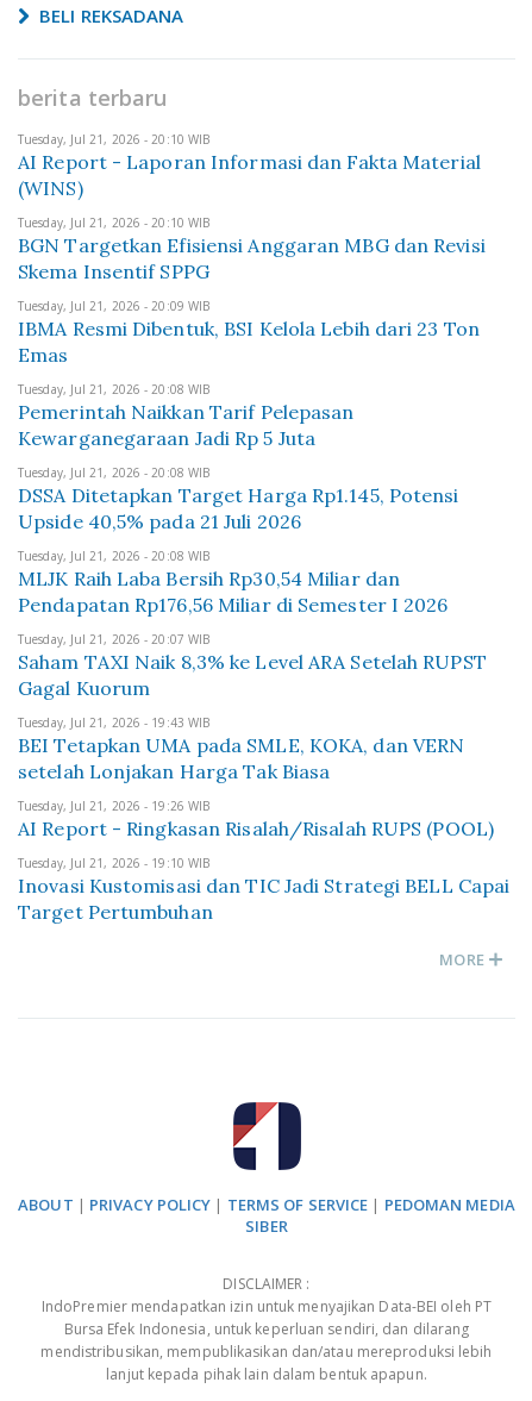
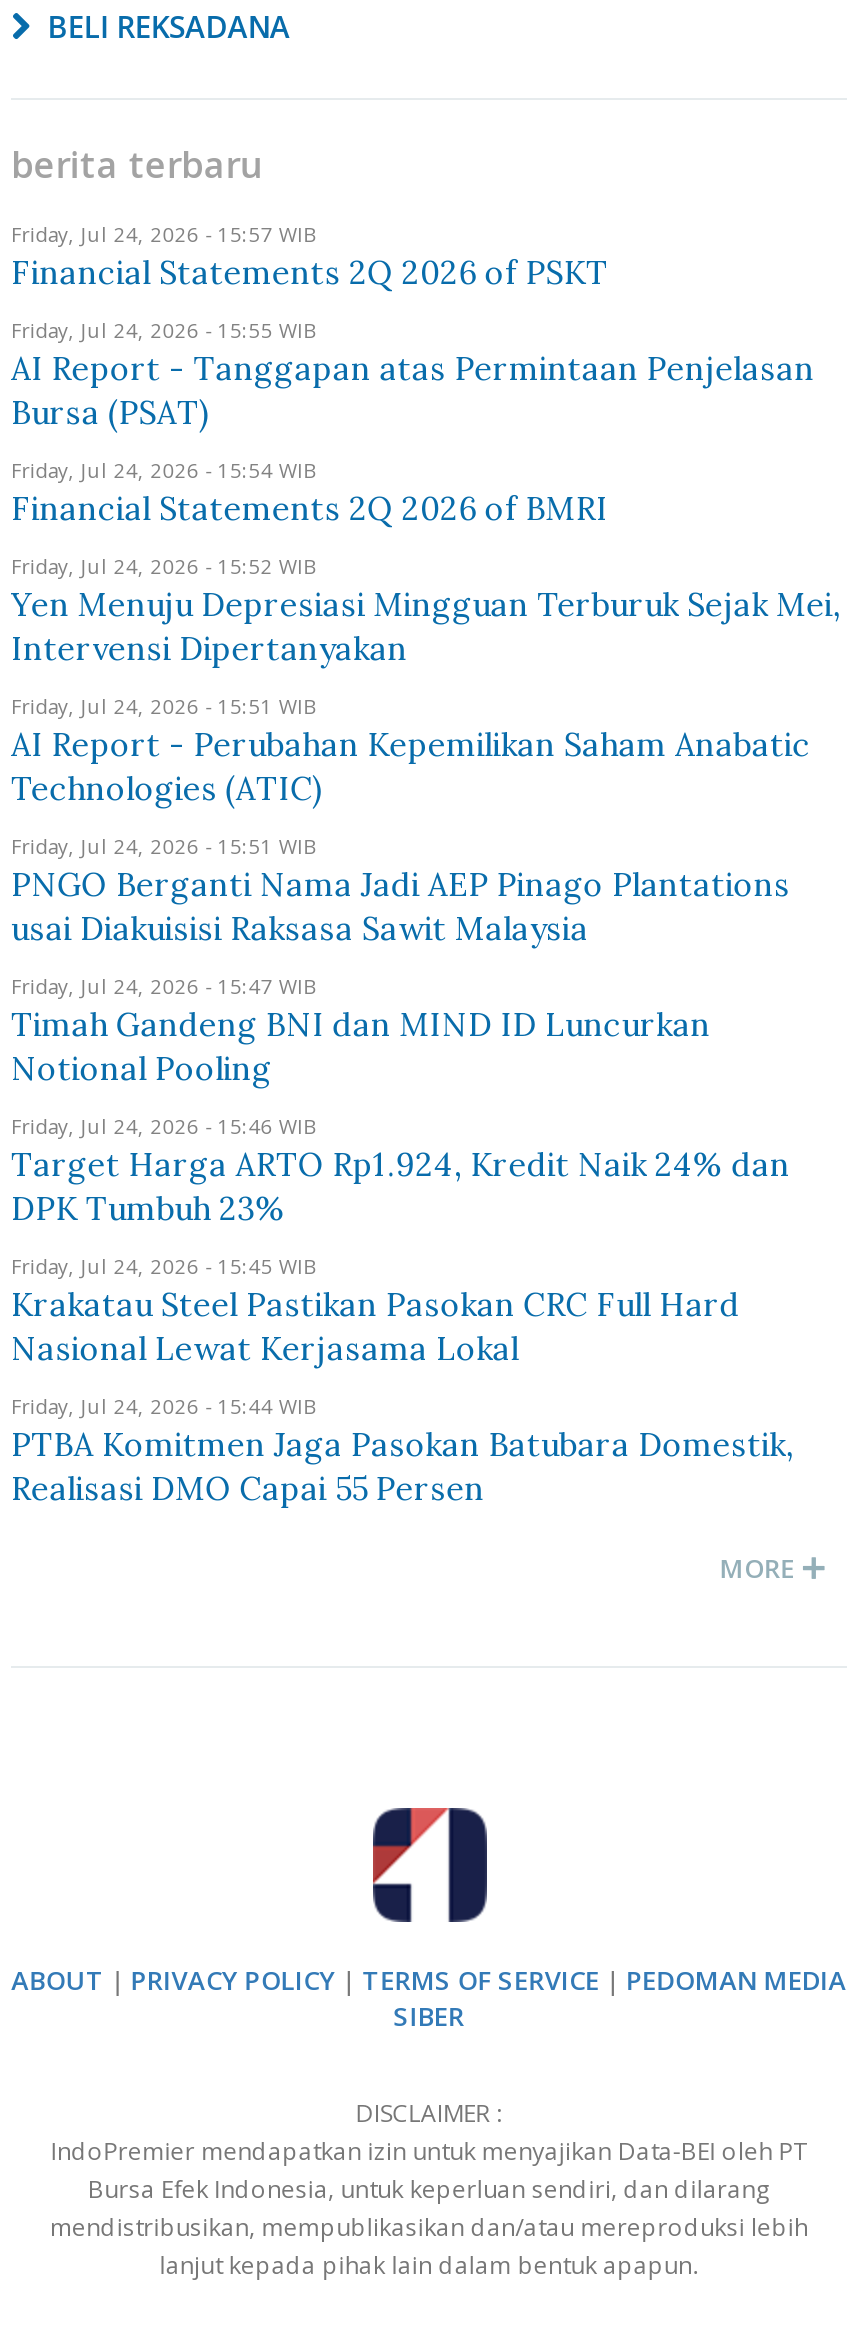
[18,131,481,200] Tuesday, Jul 21, 2026 - 20:10 WIB | AI Report - Laporan Informasi dan Fakta Material | (WINS) -> [11,220,608,292] Friday, Jul 24, 2026 - 15:57 WIB | Financial Statements 2Q 2026 of PSKT
[18,214,485,283] Tuesday, Jul 21, 2026 - 20:10 WIB | BGN Targetkan Efisiensi Anggaran MBG dan Revisi | Skema Insentif SPPG -> [11,316,815,432] Friday, Jul 24, 2026 - 15:55 WIB | AI Report - Tanggapan atas Permintaan Penjelasan | Bursa (PSAT)
[18,298,480,367] Tuesday, Jul 21, 2026 - 20:09 WIB | IBMA Resmi Dibentuk, BSI Kelola Lebih dari 23 Ton | Emas -> [11,456,608,528] Friday, Jul 24, 2026 - 15:54 WIB | Financial Statements 2Q 2026 of BMRI
[18,381,354,450] Tuesday, Jul 21, 2026 - 20:08 WIB | Pemerintah Naikkan Tarif Pelepasan | Kewarganegaraan Jadi Rp 5 Juta -> [11,552,841,668] Friday, Jul 24, 2026 - 15:52 WIB | Yen Menuju Depresiasi Mingguan Terburuk Sejak Mei, | Intervensi Dipertanyakan
[18,464,459,533] Tuesday, Jul 21, 2026 - 20:08 WIB | DSSA Ditetapkan Target Harga Rp1.145, Potensi | Upside 40,5% pada 21 Juli 2026 -> [11,692,811,808] Friday, Jul 24, 2026 - 15:51 WIB | AI Report - Perubahan Kepemilikan Saham Anabatic | Technologies (ATIC)
[18,548,448,617] Tuesday, Jul 21, 2026 - 20:08 WIB | MLJK Raih Laba Bersih Rp30,54 Miliar dan | Pendapatan Rp176,56 Miliar di Semester I 2026 -> [11,832,790,948] Friday, Jul 24, 2026 - 15:51 WIB | PNGO Berganti Nama Jadi AEP Pinago Plantations | usai Diakuisisi Raksasa Sawit Malaysia
[18,631,486,700] Tuesday, Jul 21, 2026 - 20:07 WIB | Saham TAXI Naik 8,3% ke Level ARA Setelah RUPST | Gagal Kuorum -> [11,972,711,1088] Friday, Jul 24, 2026 - 15:47 WIB | Timah Gandeng BNI dan MIND ID Luncurkan | Notional Pooling
[18,714,464,783] Tuesday, Jul 21, 2026 - 19:43 WIB | BEI Tetapkan UMA pada SMLE, KOKA, dan VERN | setelah Lonjakan Harga Tak Biasa -> [11,1112,790,1228] Friday, Jul 24, 2026 - 15:46 WIB | Target Harga ARTO Rp1.924, Kredit Naik 24% dan | DPK Tumbuh 23%
[18,798,494,840] Tuesday, Jul 21, 2026 - 19:26 WIB | AI Report - Ringkasan Risalah/Risalah RUPS (POOL) -> [11,1252,740,1368] Friday, Jul 24, 2026 - 15:45 WIB | Krakatau Steel Pastikan Pasokan CRC Full Hard | Nasional Lewat Kerjasama Lokal
[18,855,510,924] Tuesday, Jul 21, 2026 - 19:10 WIB | Inovasi Kustomisasi dan TIC Jadi Strategi BELL Capai | Target Pertumbuhan -> [11,1392,794,1508] Friday, Jul 24, 2026 - 15:44 WIB | PTBA Komitmen Jaga Pasokan Batubara Domestik, | Realisasi DMO Capai 55 Persen

